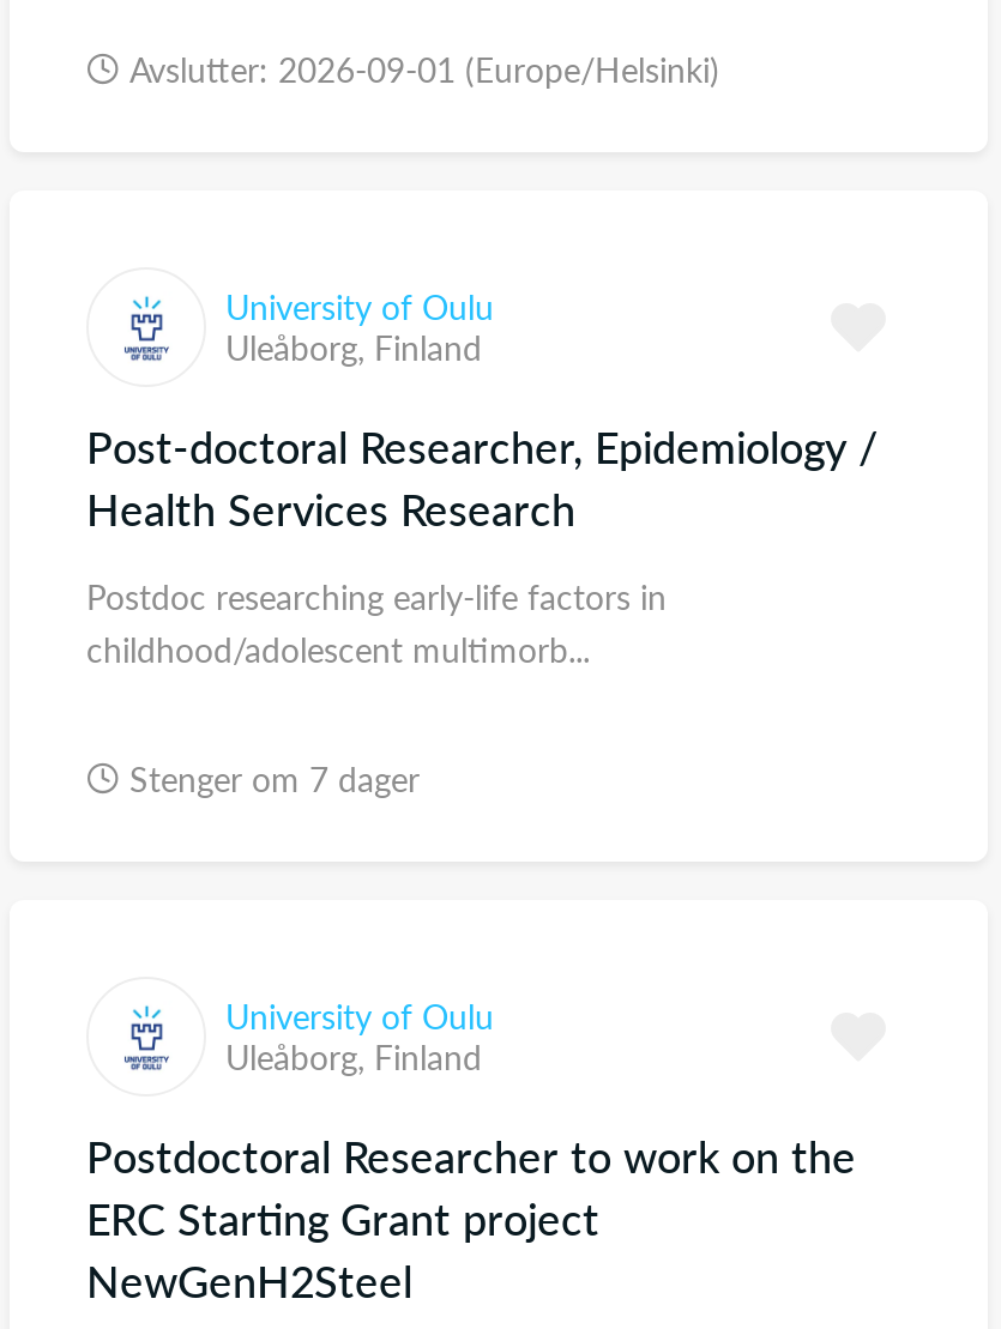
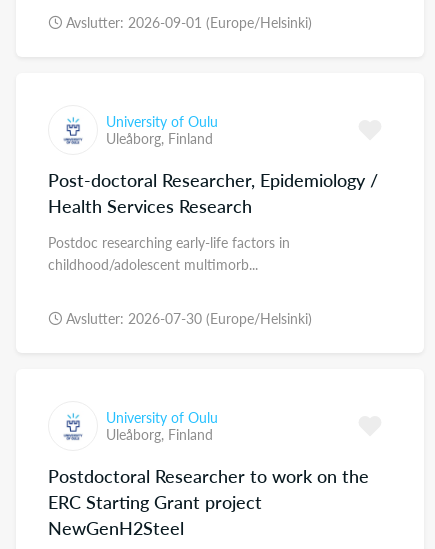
[120,754,420,802] Stenger om 7 dager -> [62,308,312,328] Avslutter: 2026-07-30 (Europe/Helsinki)

